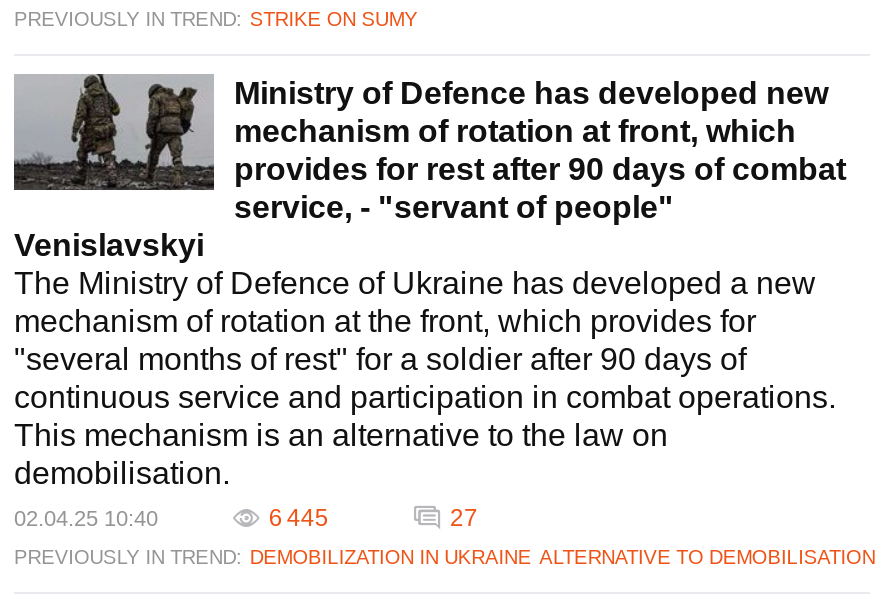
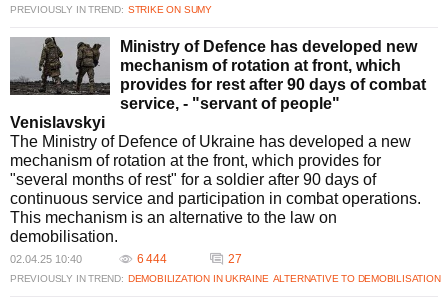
[269,504,329,532] 6 445 -> [137,252,167,266] 6 444

